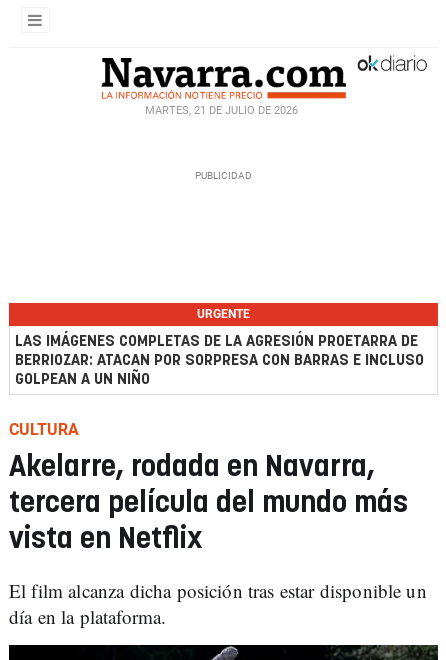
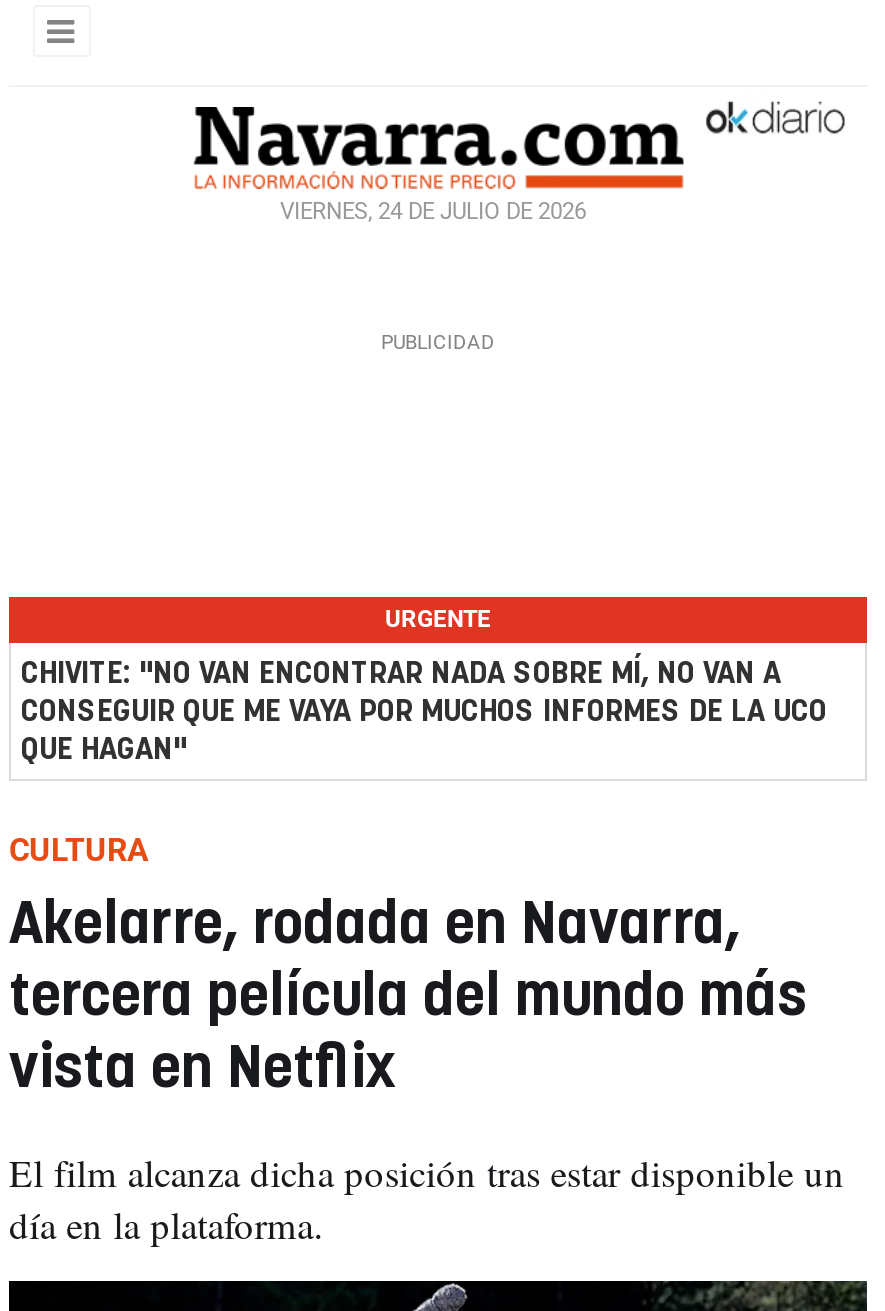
[144,104,297,117] MARTES, 21 DE JULIO DE 2026 -> [280,199,586,225] VIERNES, 24 DE JULIO DE 2026
[15,334,424,387] LAS IMÁGENES COMPLETAS DE LA AGRESIÓN PROETARRA DE | BERRIOZAR: ATACAN POR SORPRESA CON BARRAS E INCLUSO | GOLPEAN A UN NIÑO -> [21,659,827,765] CHIVITE: "NO VAN ENCONTRAR NADA SOBRE MÍ, NO VAN A | CONSEGUIR QUE ME VAYA POR MUCHOS INFORMES DE LA UCO | QUE HAGAN"

